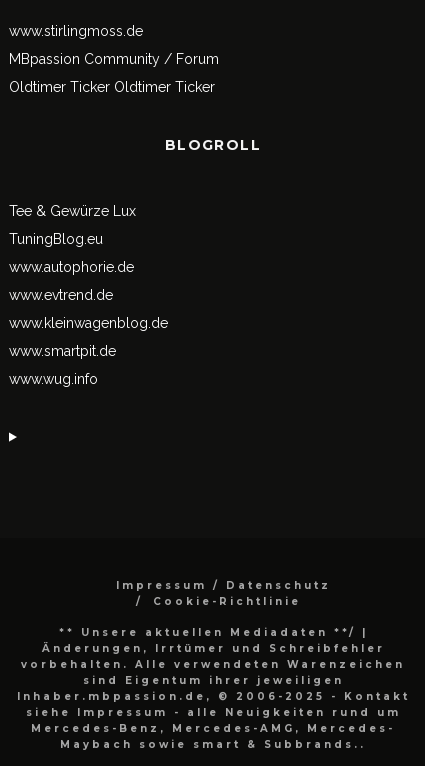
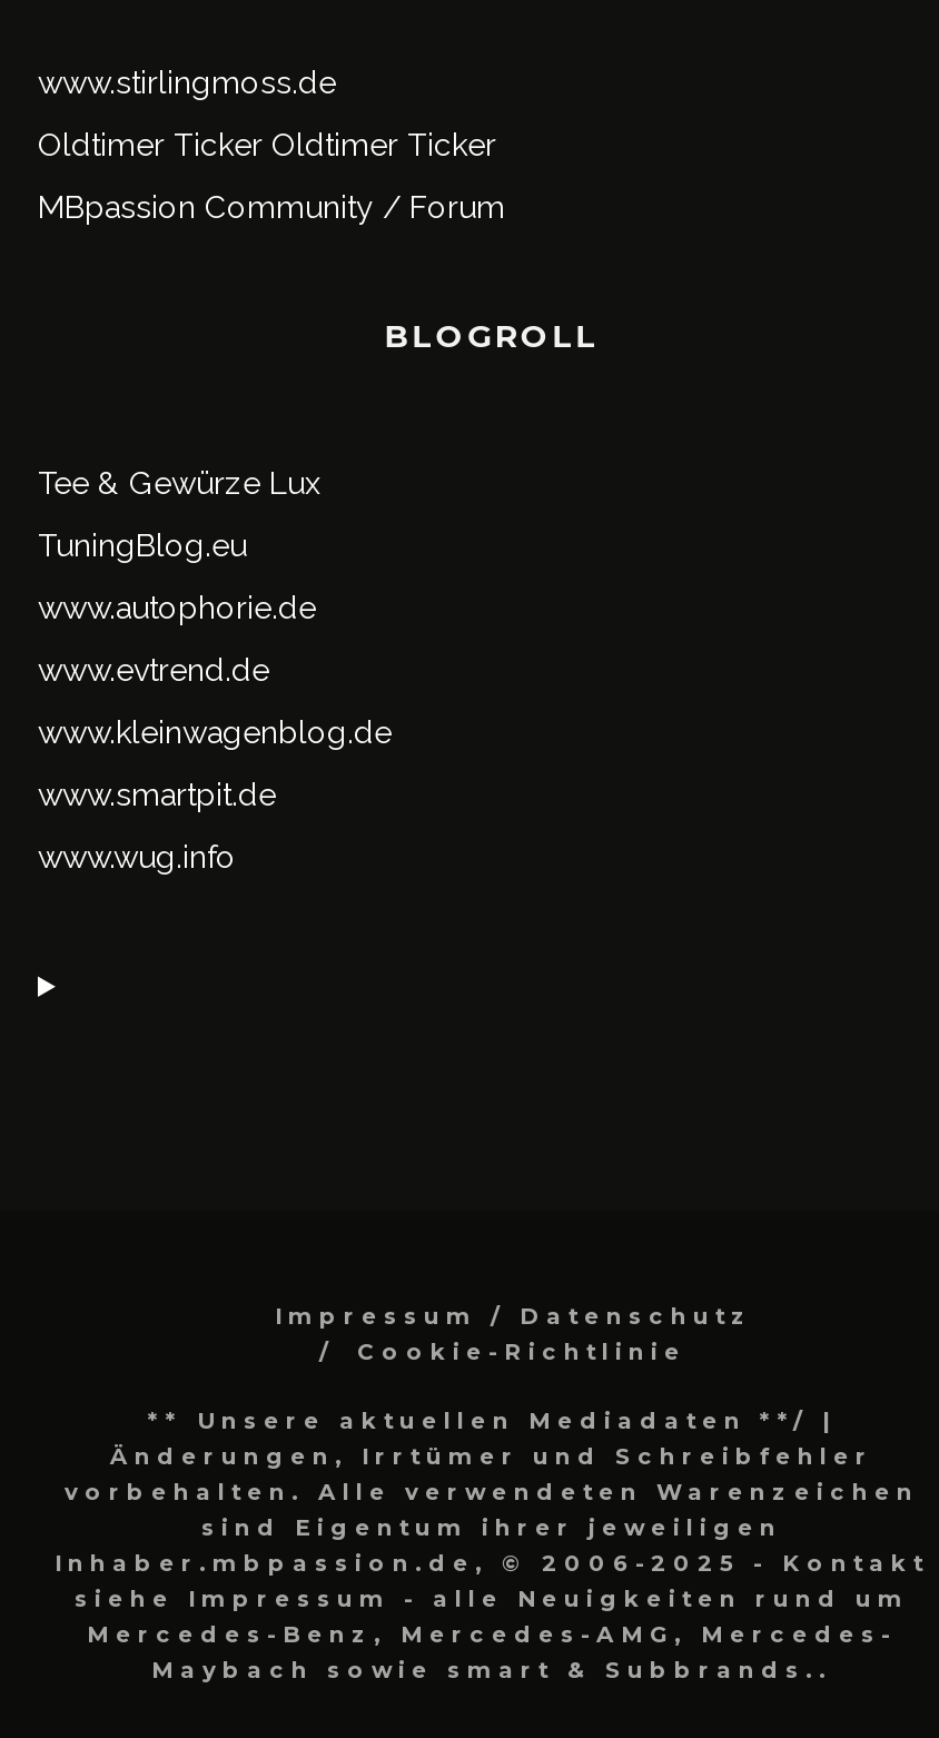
moved [9,51,219,67] -> [38,190,505,225]: MBpassion Community / Forum
moved [9,79,215,95] -> [38,127,496,163]: Oldtimer Ticker Oldtimer Ticker

